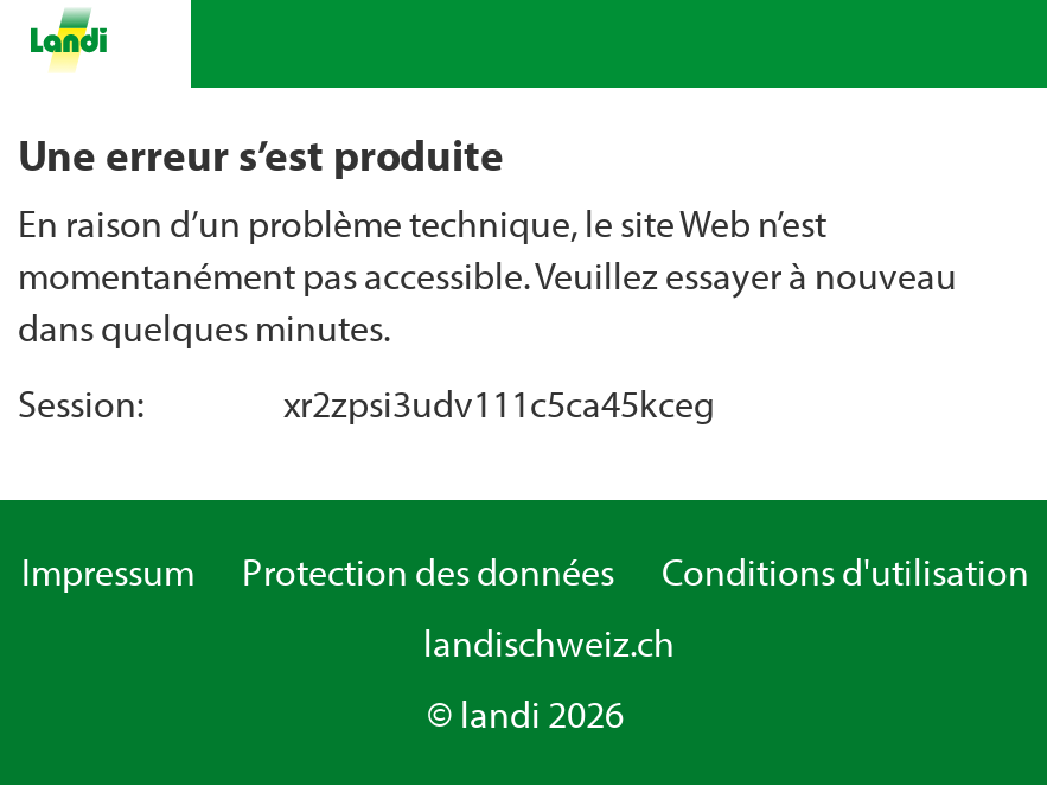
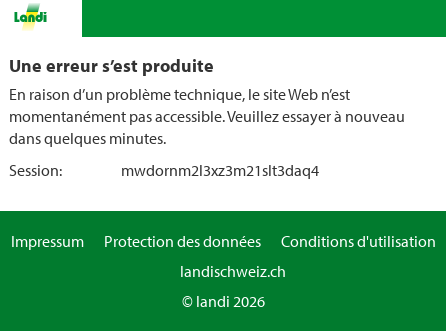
[283,379,715,427] xr2zpsi3udv111c5ca45kceg -> [121,160,319,180] mwdornm2l3xz3m21slt3daq4

